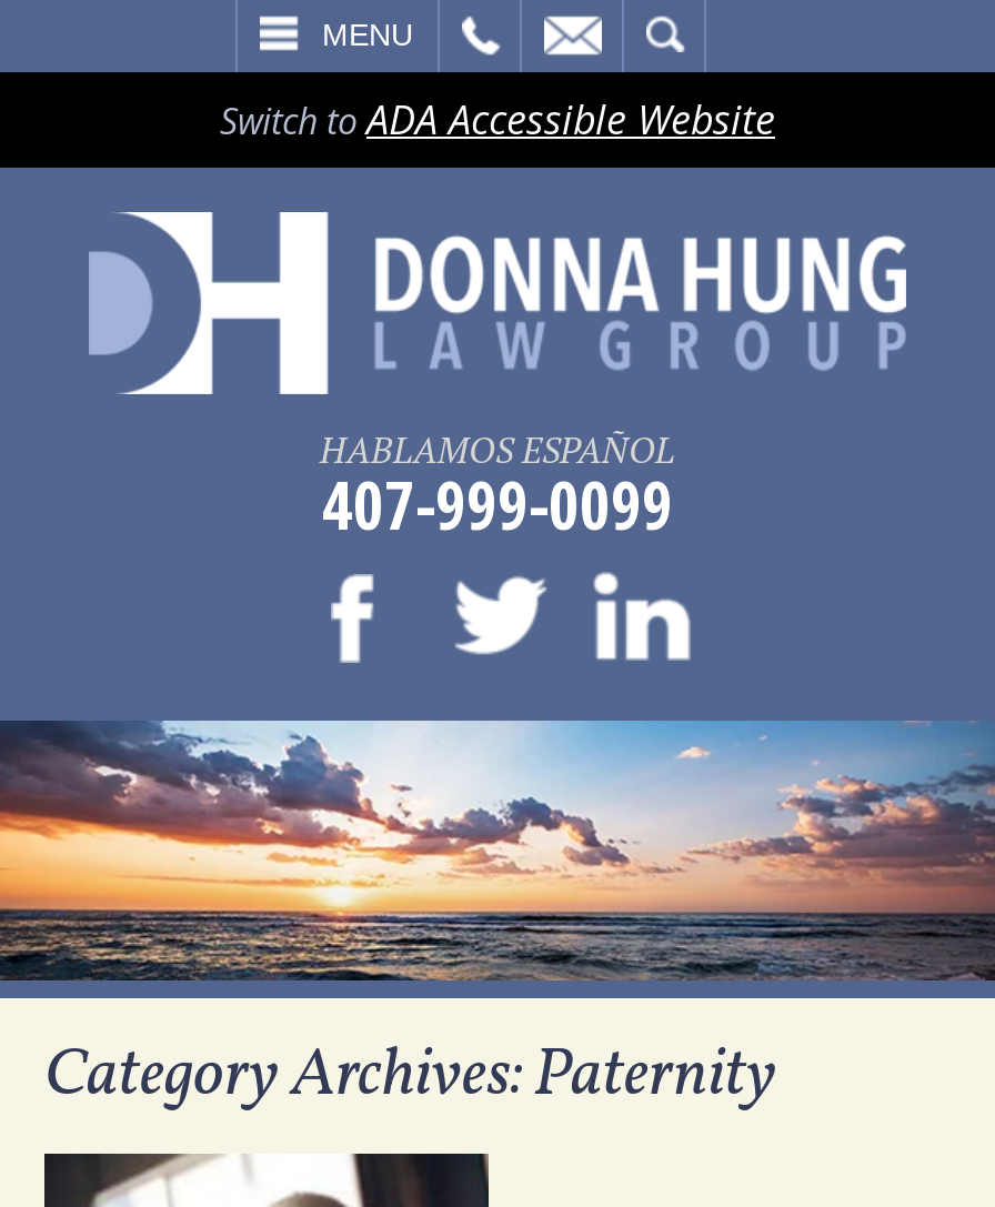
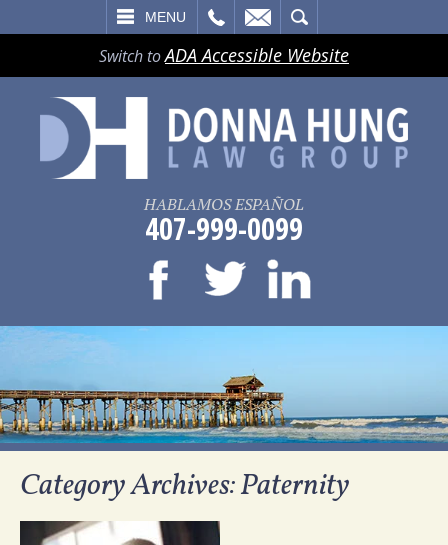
[7,721,988,983] [image] -> [3,325,445,443] [image]

